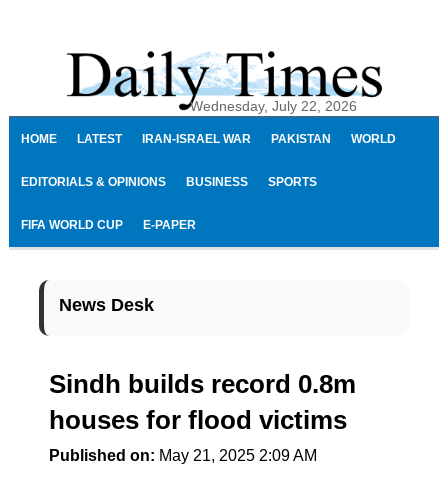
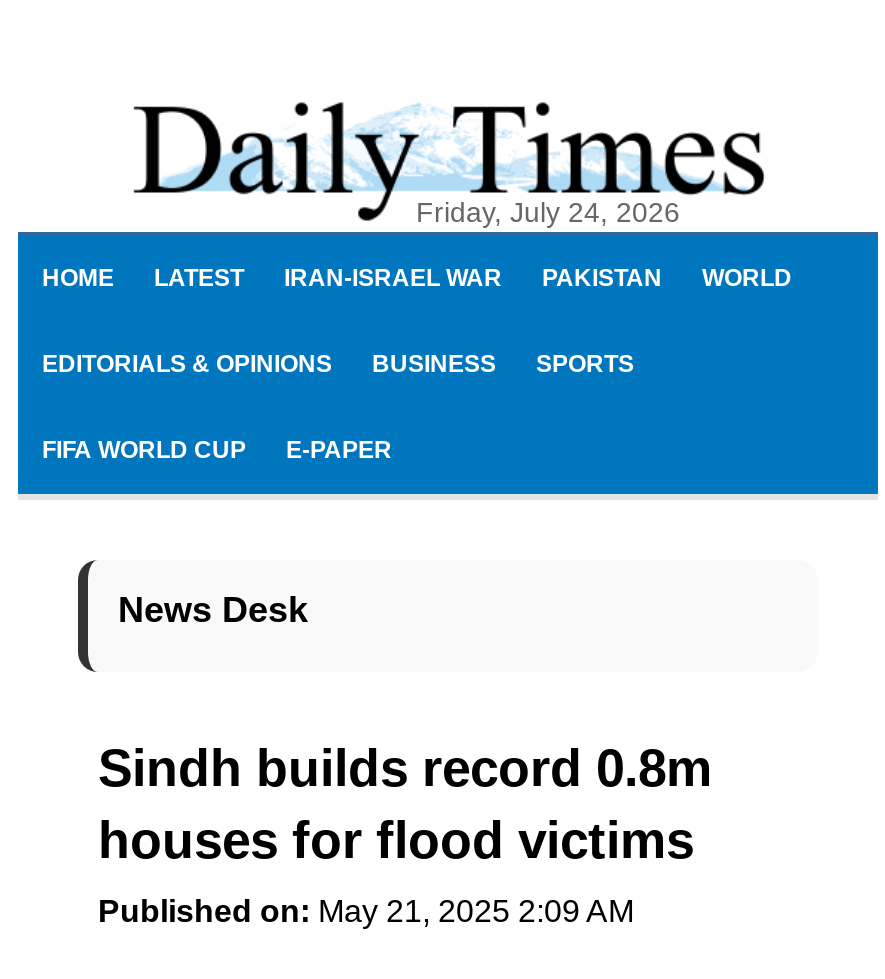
[190,98,357,114] Wednesday, July 22, 2026 -> [416,196,680,228] Friday, July 24, 2026

